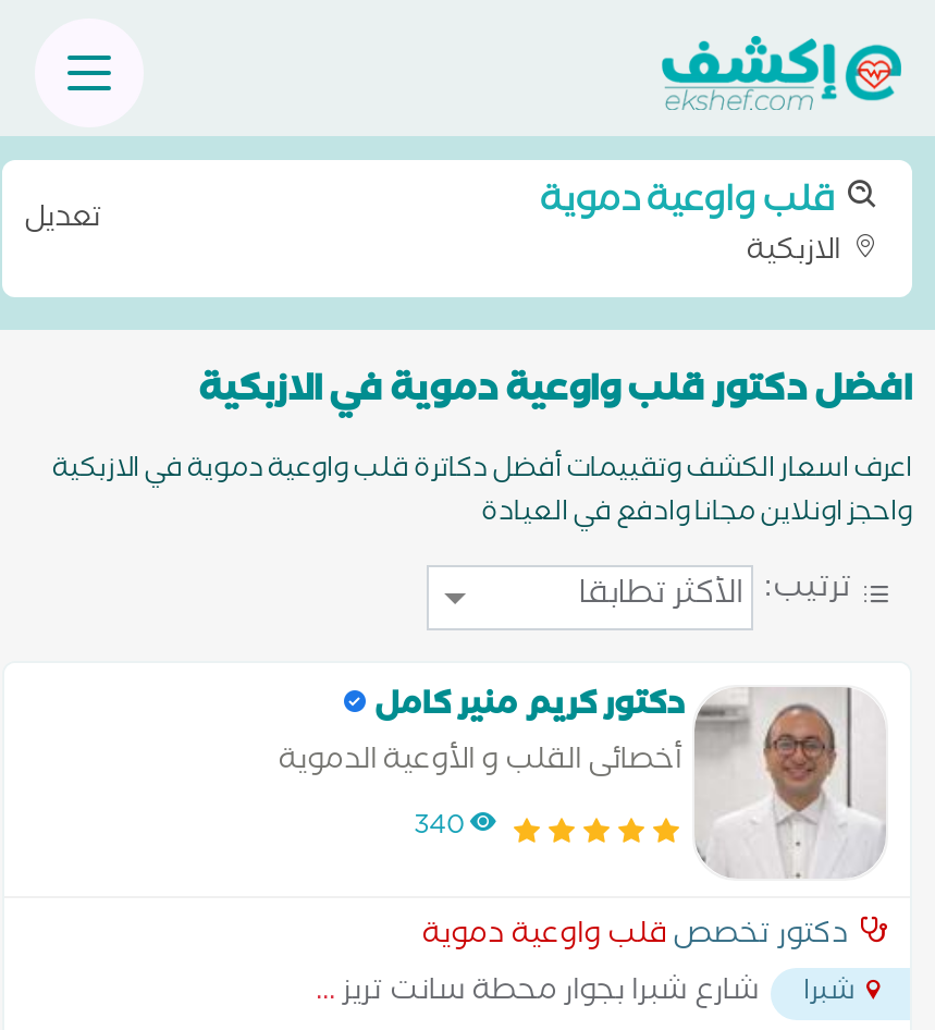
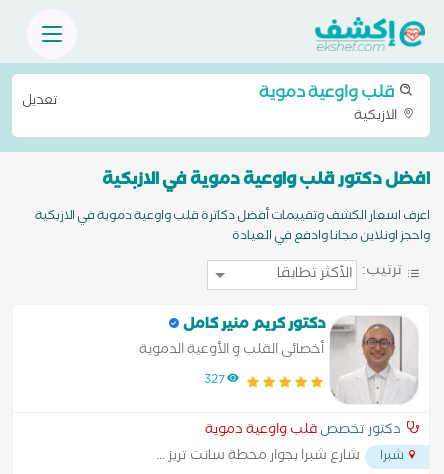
[414,805,466,855] 340 -> [204,370,225,393] 327

